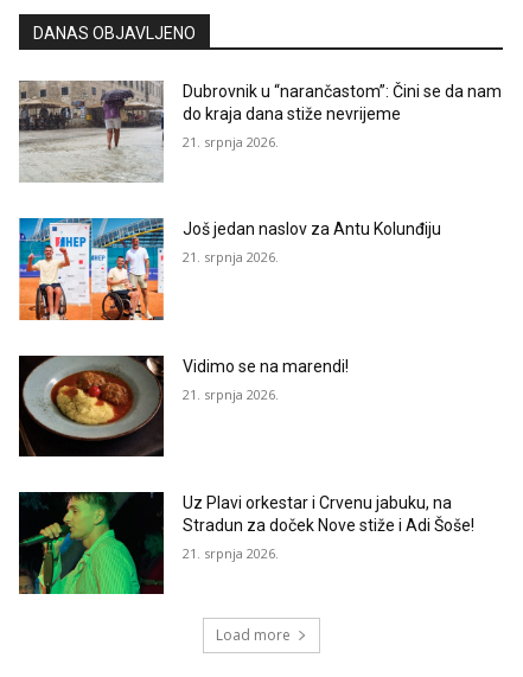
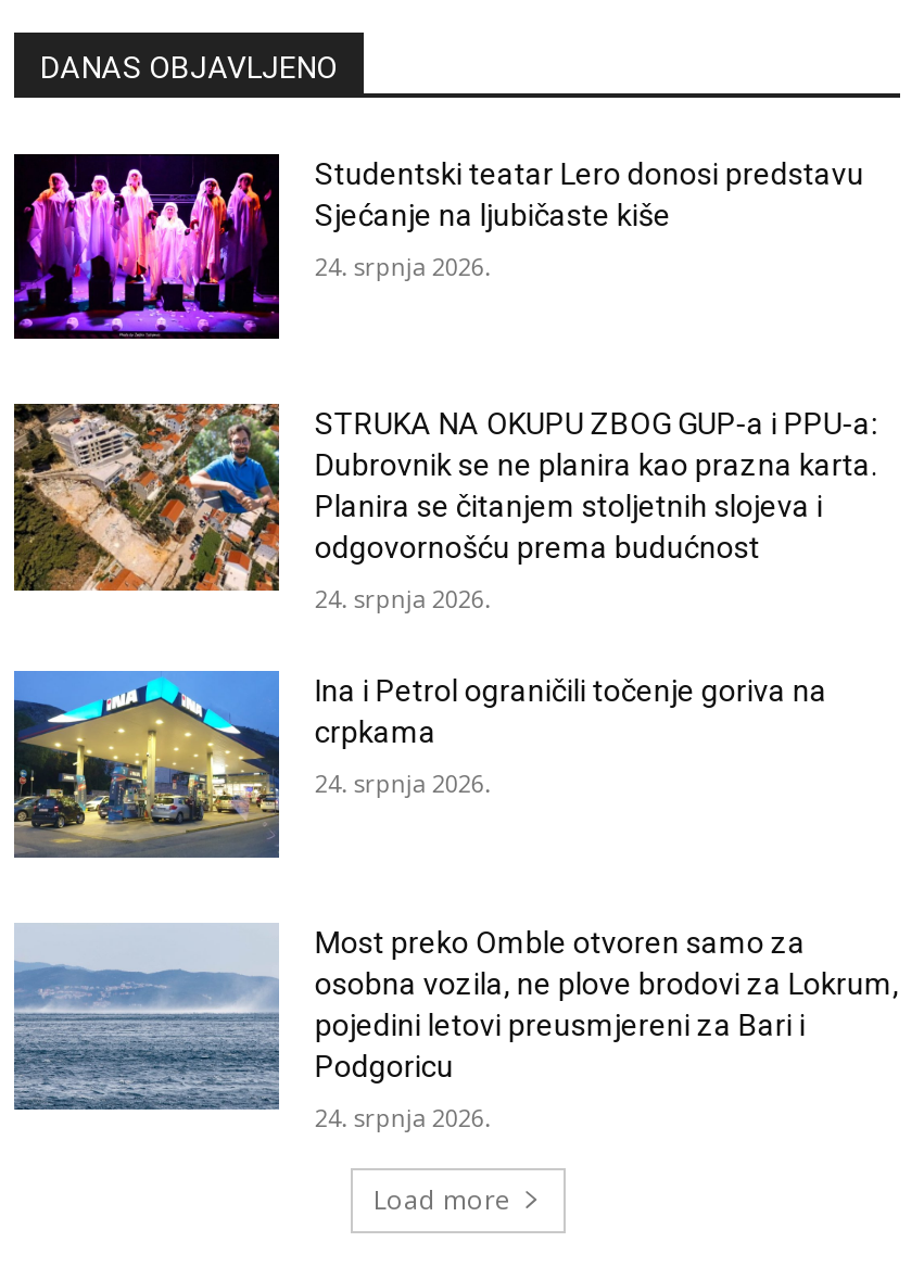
[18,81,502,183] [image] | Dubrovnik u “narančastom”: Čini se da nam | do kraja dana stiže nevrijeme -> [12,153,864,340] [image] | Studentski teatar Lero donosi predstavu | Sjećanje na ljubičaste kiše
[183,133,279,151] 21. srpnja 2026. -> [315,249,491,282] 24. srpnja 2026.
[18,217,442,321] [image] | Još jedan naslov za Antu Kolunđiju -> [12,401,877,592] [image] | STRUKA NA OKUPU ZBOG GUP-a i PPU-a: | Dubrovnik se ne planira kao prazna karta. | Planira se čitanjem stoljetnih slojeva i | odgovornošću prema budućnost
[183,248,279,266] 21. srpnja 2026. -> [315,583,491,616] 24. srpnja 2026.
[18,355,349,458] [image] | Vidimo se na marendi! -> [12,668,827,859] [image] | Ina i Petrol ograničili točenje goriva na | crpkama
[183,385,279,403] 21. srpnja 2026. -> [315,768,491,800] 24. srpnja 2026.
[18,491,475,595] [image] | Uz Plavi orkestar i Crvenu jabuku, na | Stradun za doček Nove stiže i Adi Šoše! -> [12,922,899,1111] [image] | Most preko Omble otvoren samo za | osobna vozila, ne plove brodovi za Lokrum, | pojedini letovi preusmjereni za Bari i | Podgoricu
[183,545,279,563] 21. srpnja 2026. -> [315,1102,491,1134] 24. srpnja 2026.

